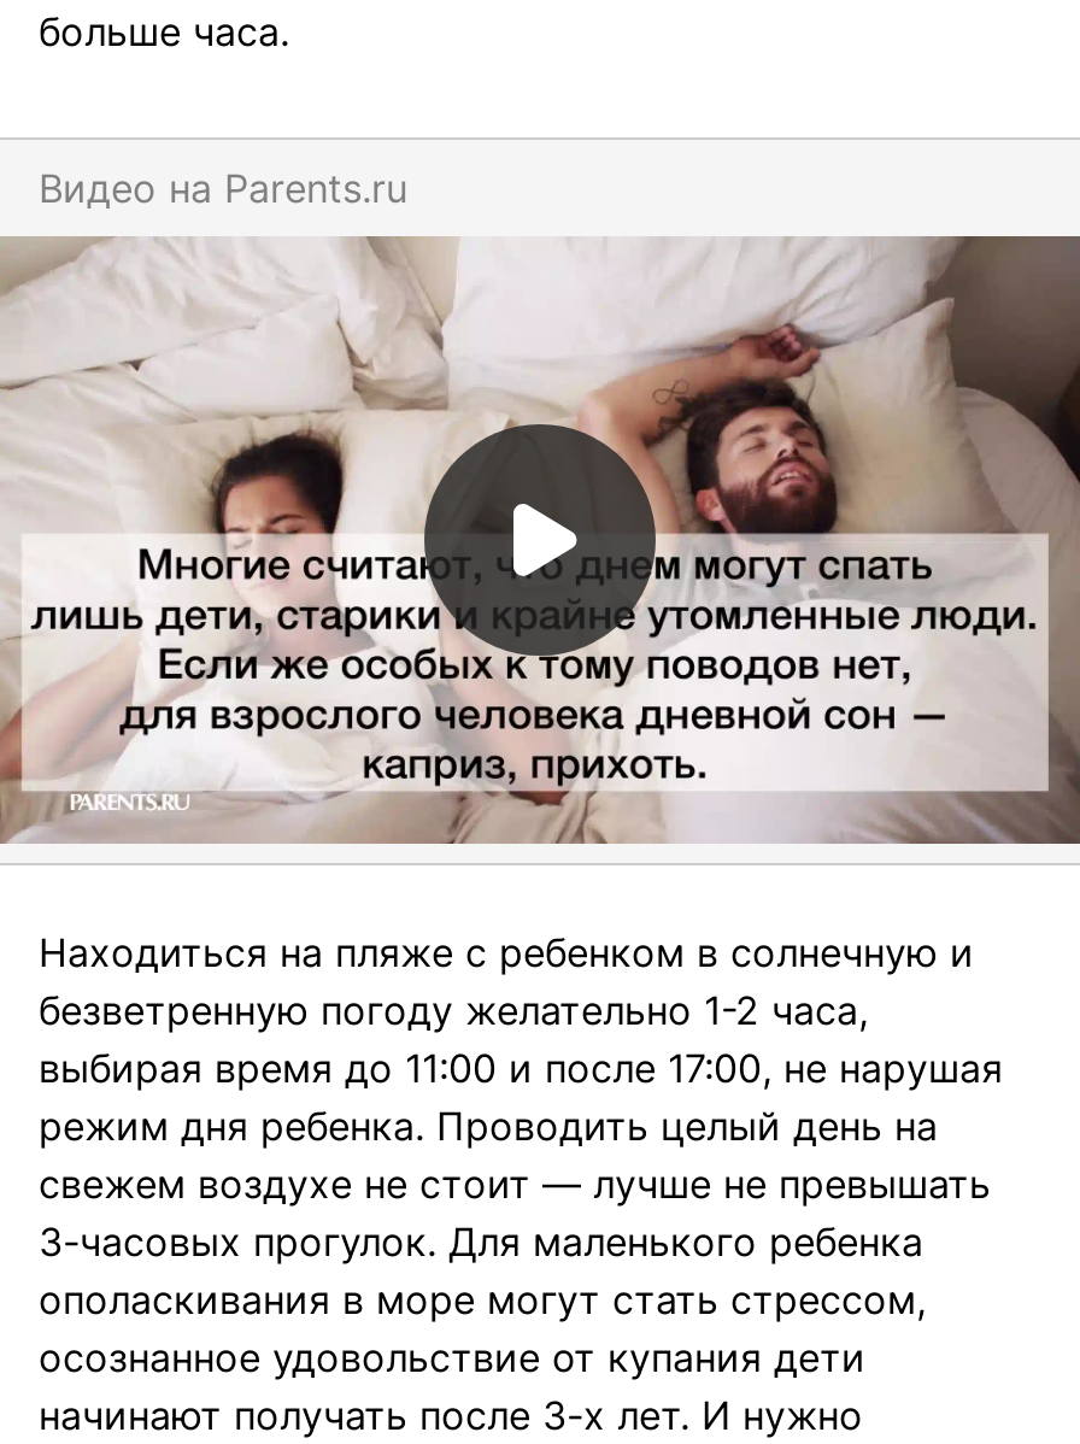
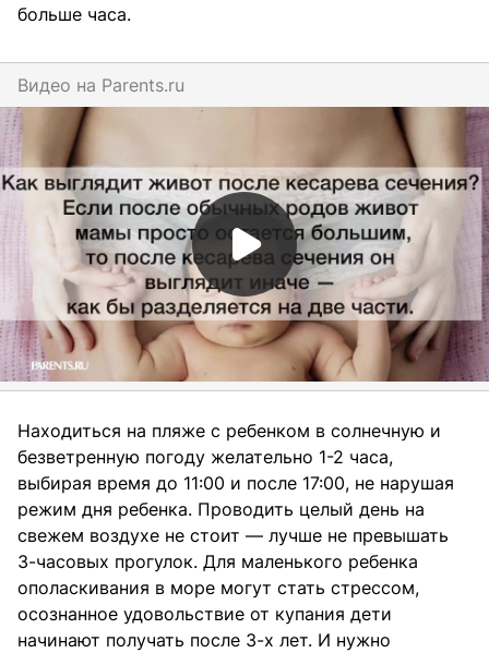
[7,236,1073,844] [image] -> [3,106,486,383] [image]

